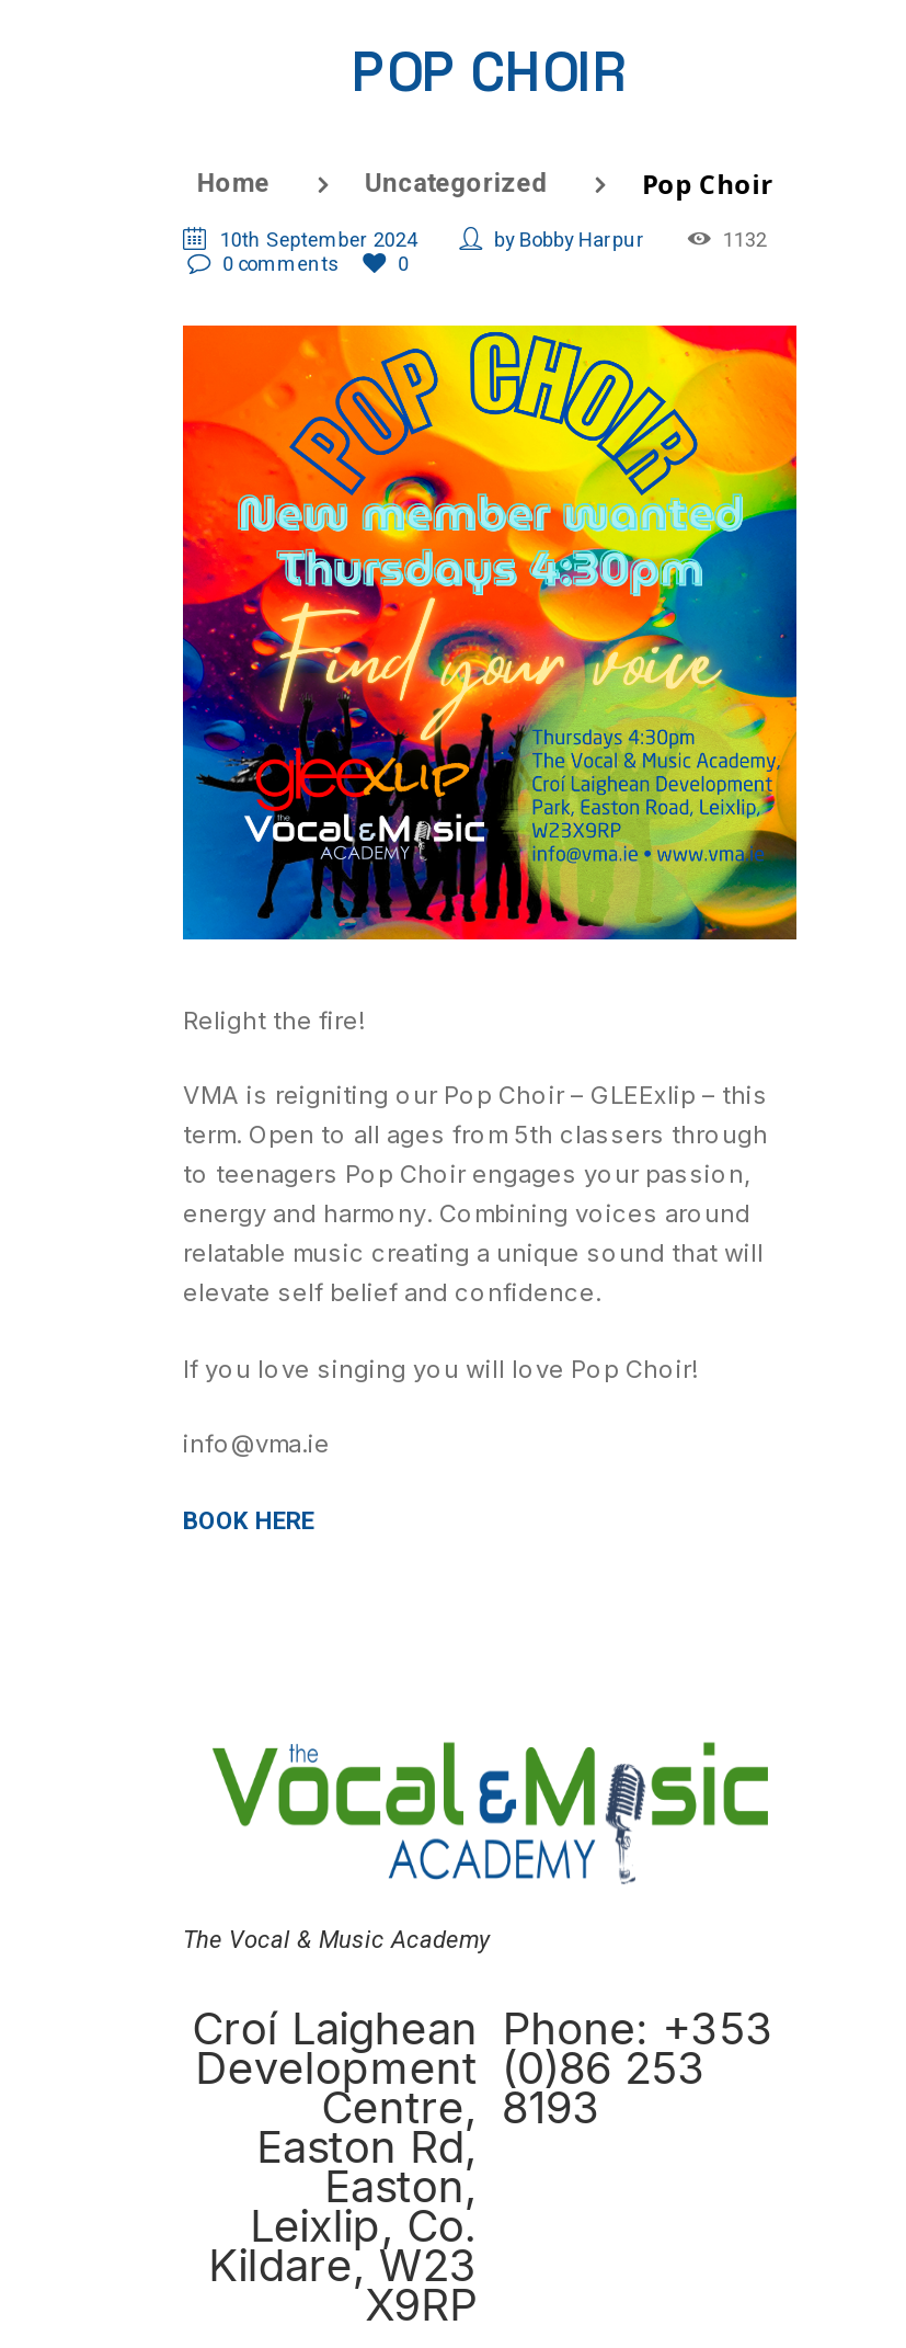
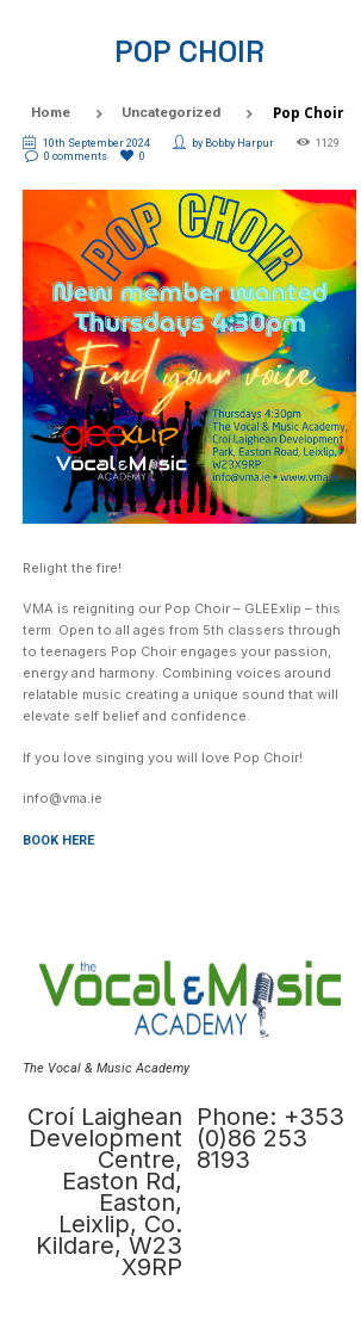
[723,230,767,251] 1132 -> [316,137,340,149] 1129

